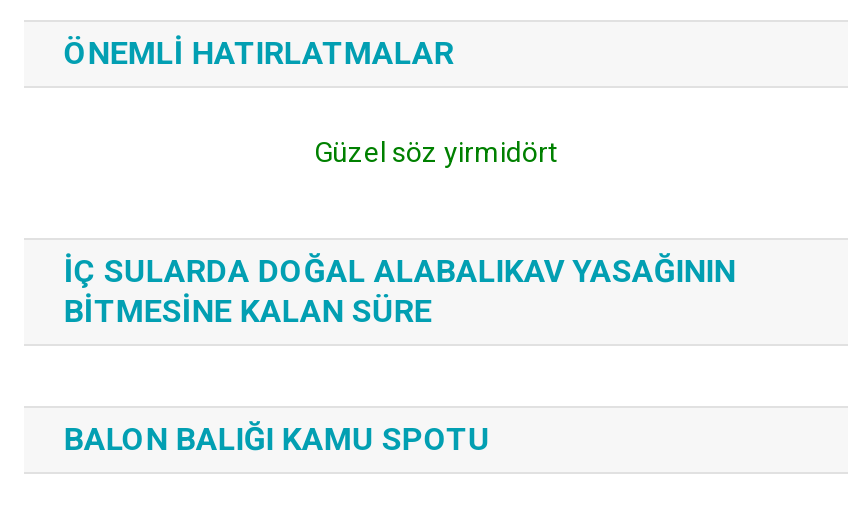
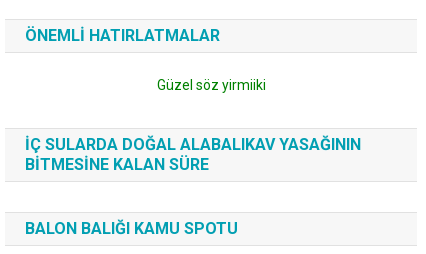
[314,135,558,167] Güzel söz yirmidört -> [156,77,265,93] Güzel söz yirmiiki

